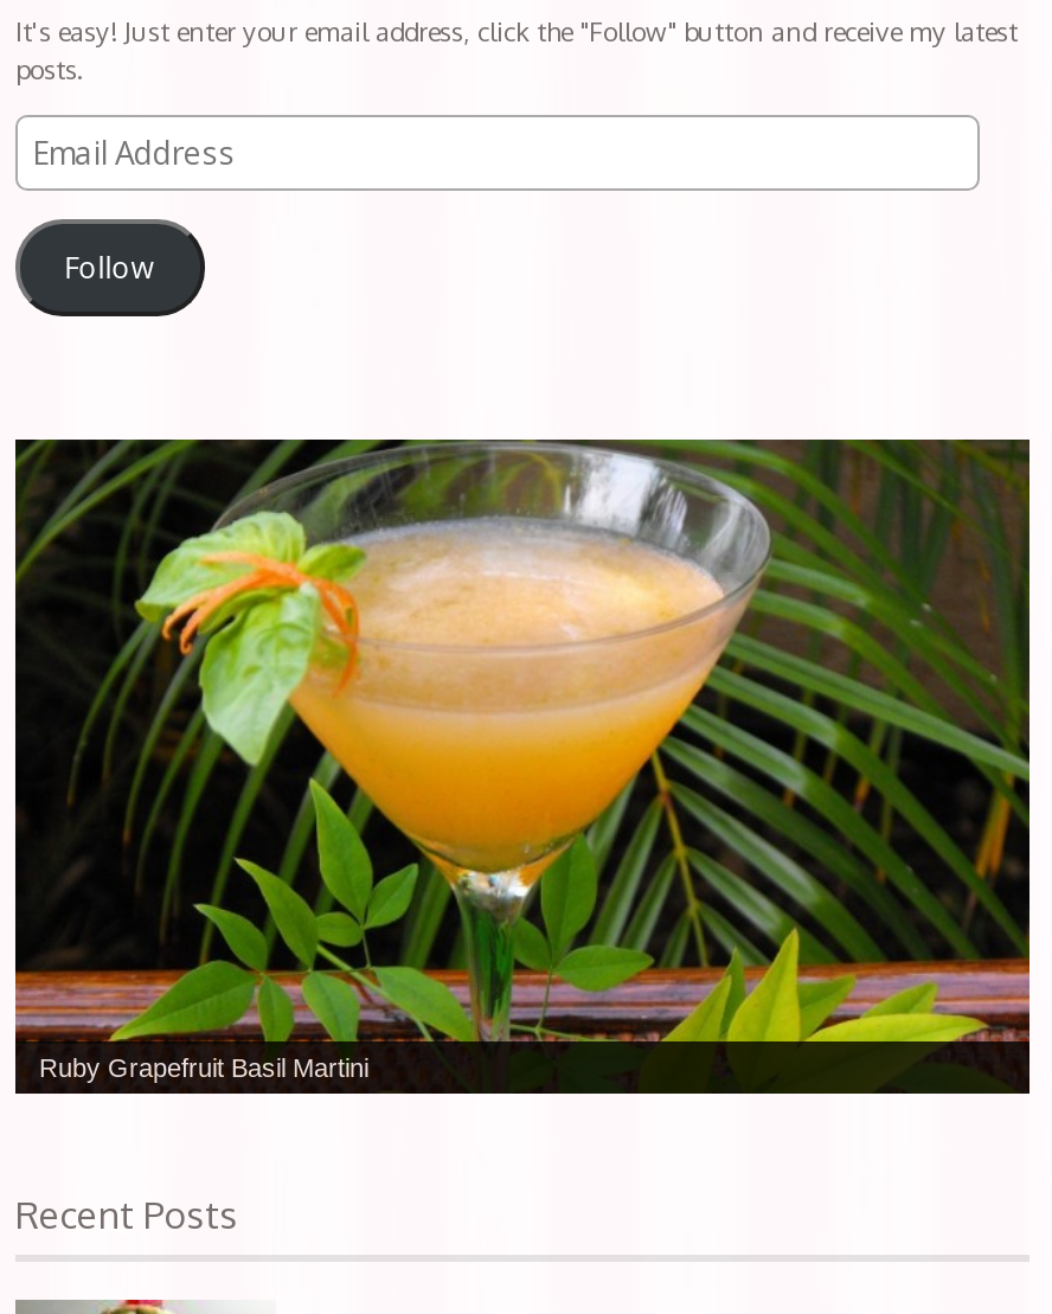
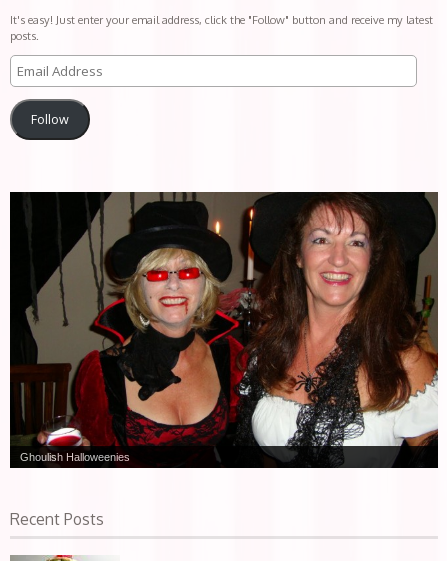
[13,437,1032,1089] [image] | Ruby Grapefruit Basil Martini -> [9,191,438,467] [image] | Ghoulish Halloweenies

